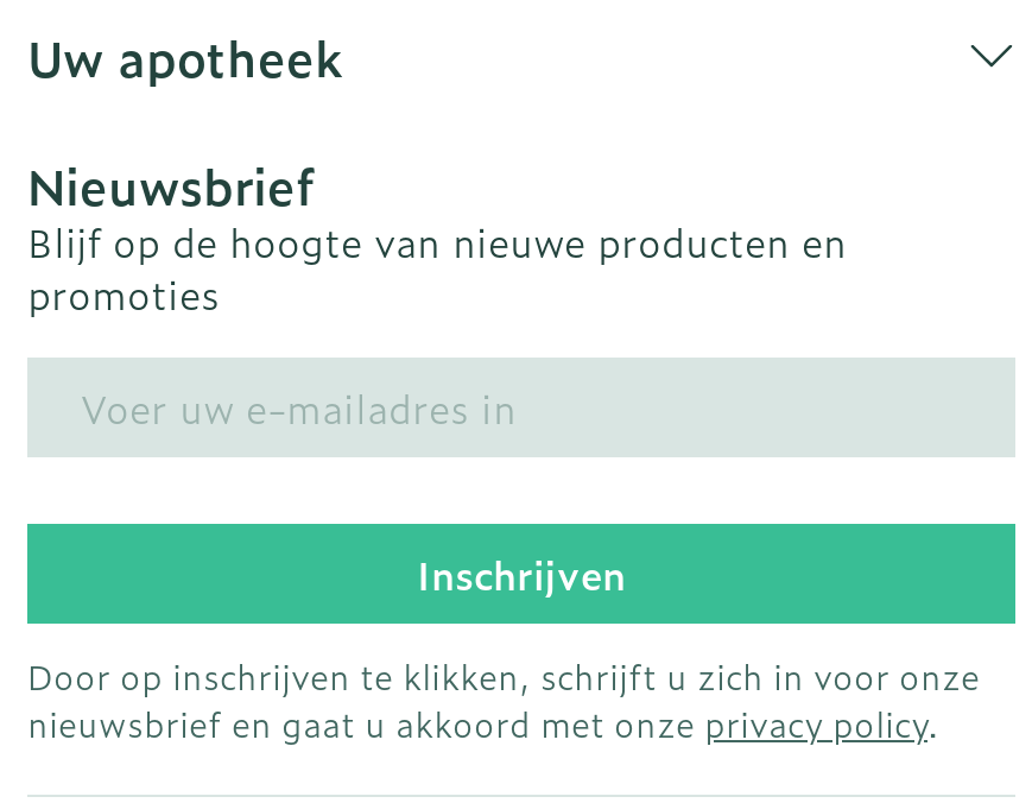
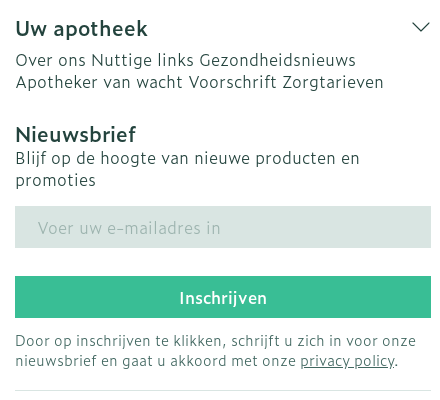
none -> [15,47,384,93] Over ons Nuttige links Gezondheidsnieuws | Apotheker van wacht Voorschrift Zorgtarieven

